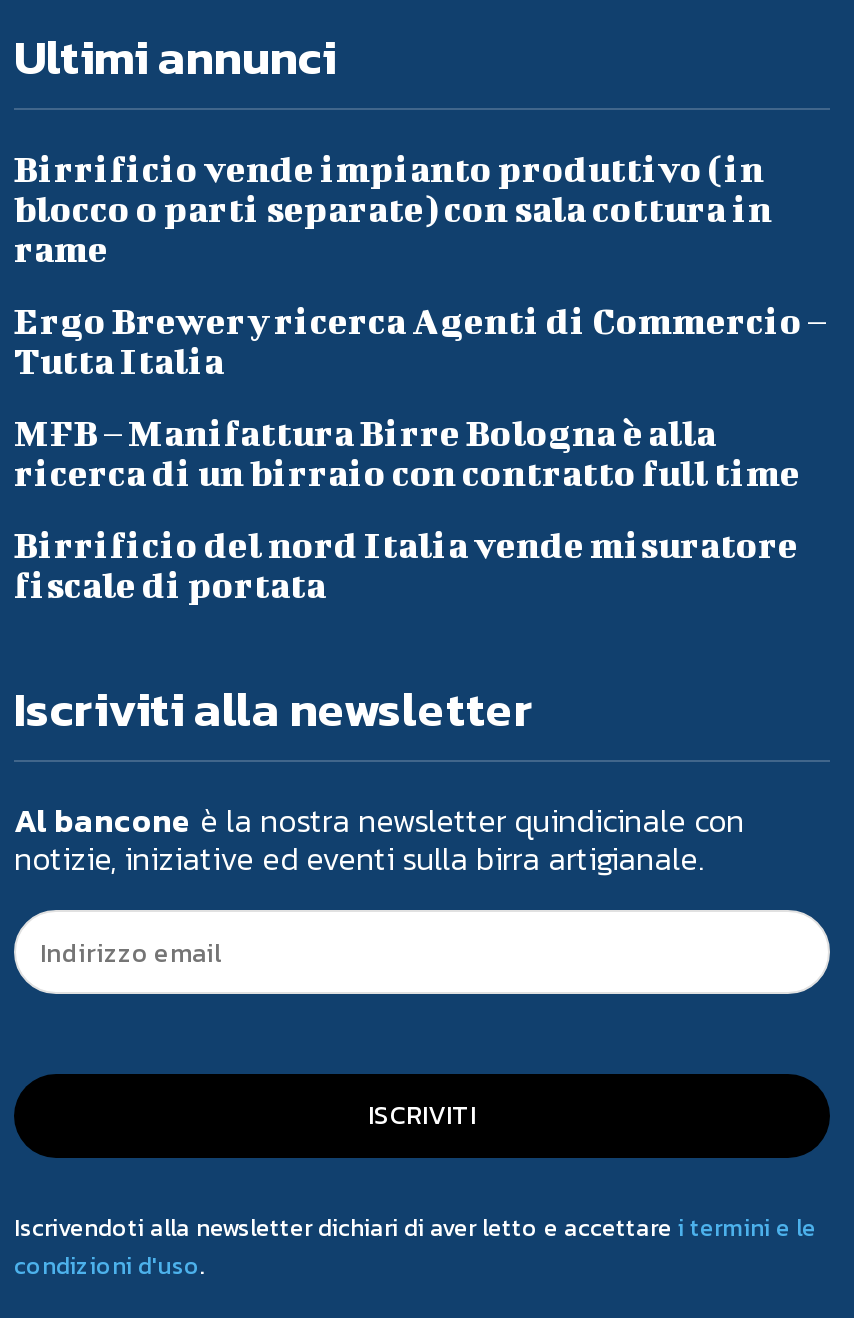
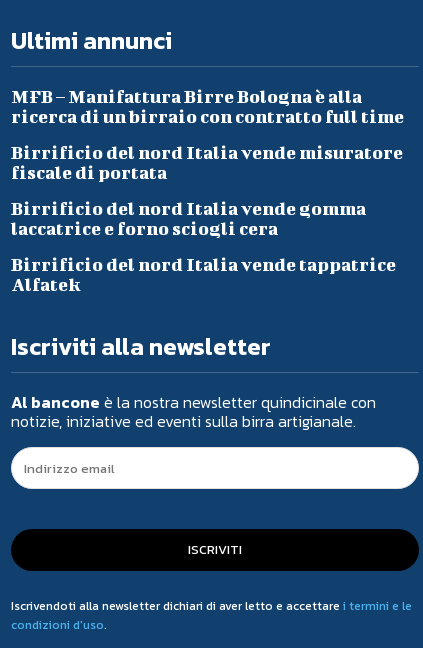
[14,149,826,383] Birrificio vende impianto produttivo (in | blocco o parti separate) con sala cottura in | rame | Ergo Brewery ricerca Agenti di Commercio – | Tutta Italia -> none
moved [14,413,800,607] -> [11,86,404,183]: MFB – Manifattura Birre Bologna è alla | ricerca di un birraio con contratto full time | Birrificio del nord Italia vende misuratore | fiscale di portata
none -> [11,198,396,295] Birrificio del nord Italia vende gomma | laccatrice e forno sciogli cera | Birrificio del nord Italia vende tappatrice | Alfatek

